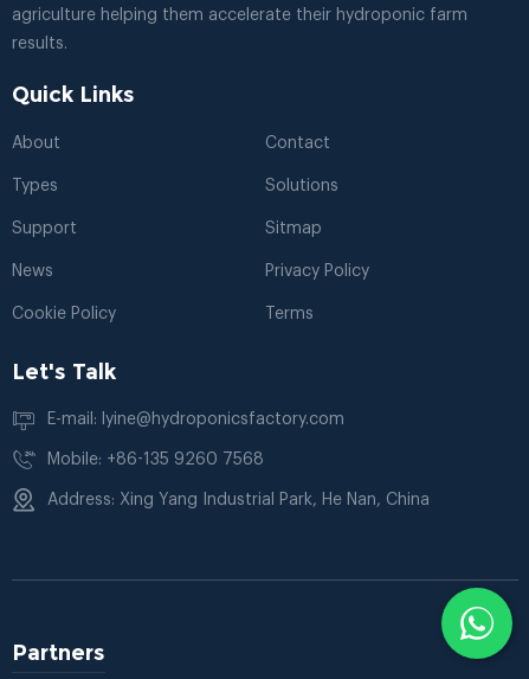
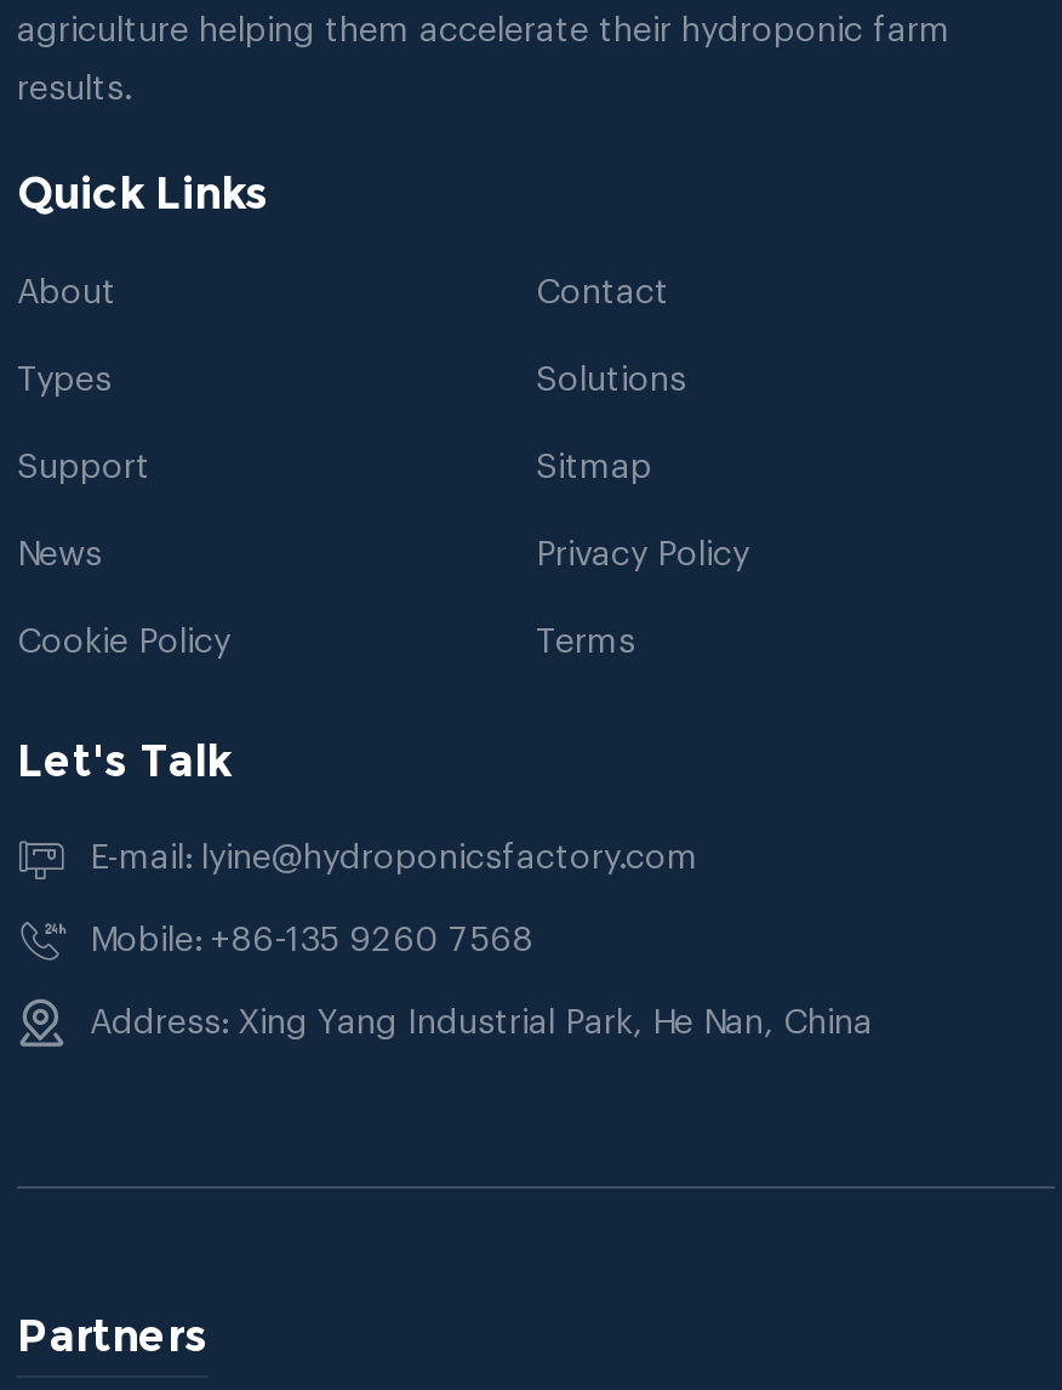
[440,587,514,660] [image] -> none

